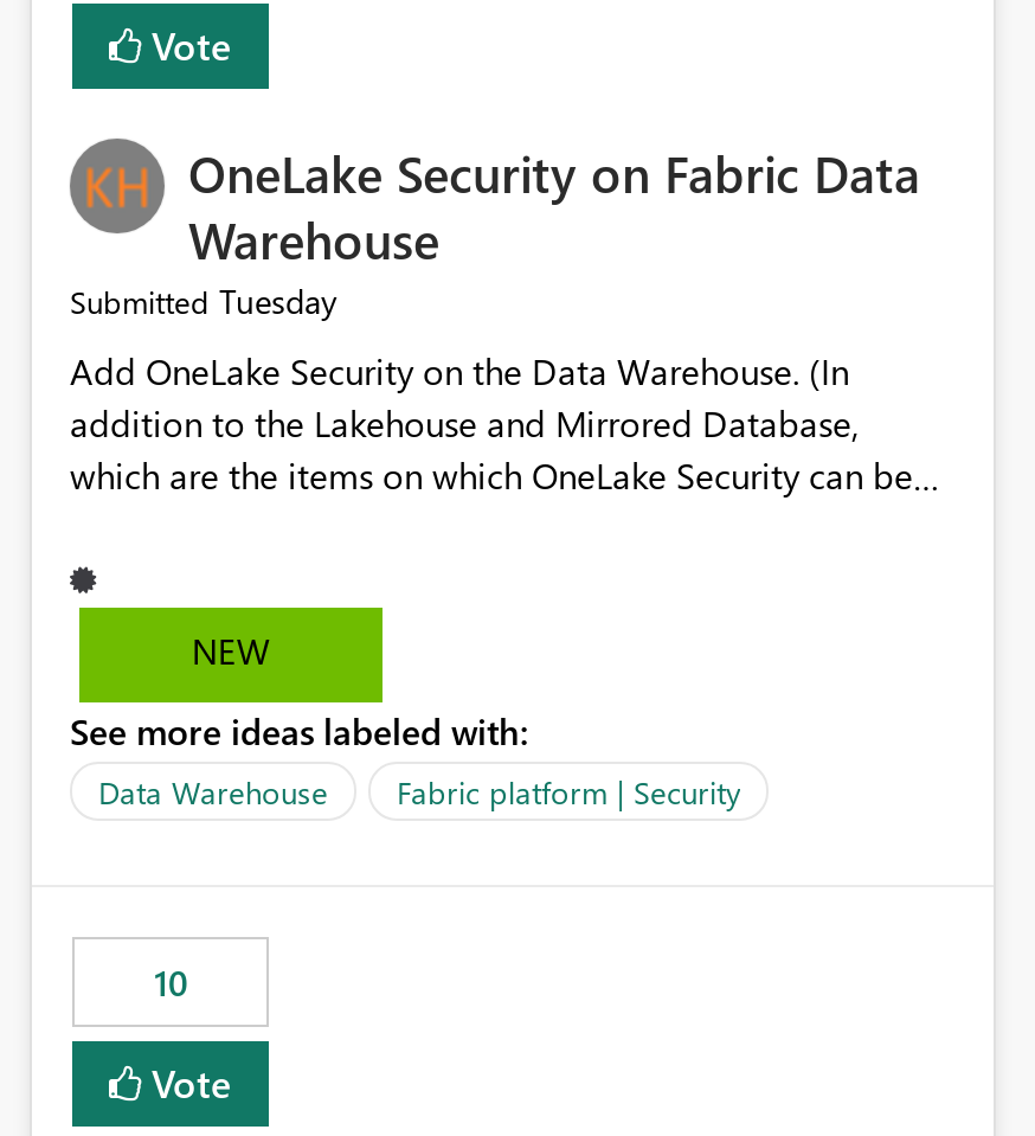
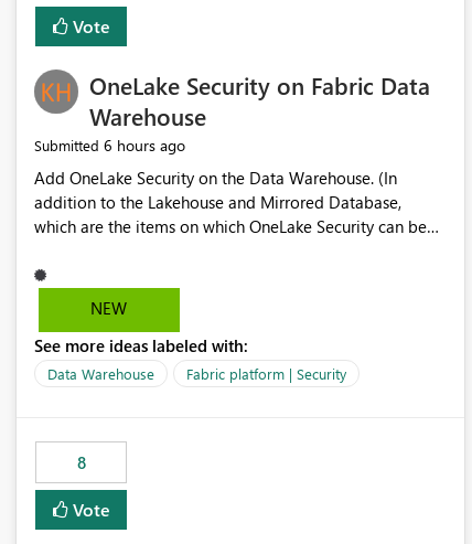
[70,279,337,324] Submitted Tuesday -> [34,135,185,156] Submitted 6 hours ago
[154,959,187,1007] 10 -> [77,452,85,474] 8

